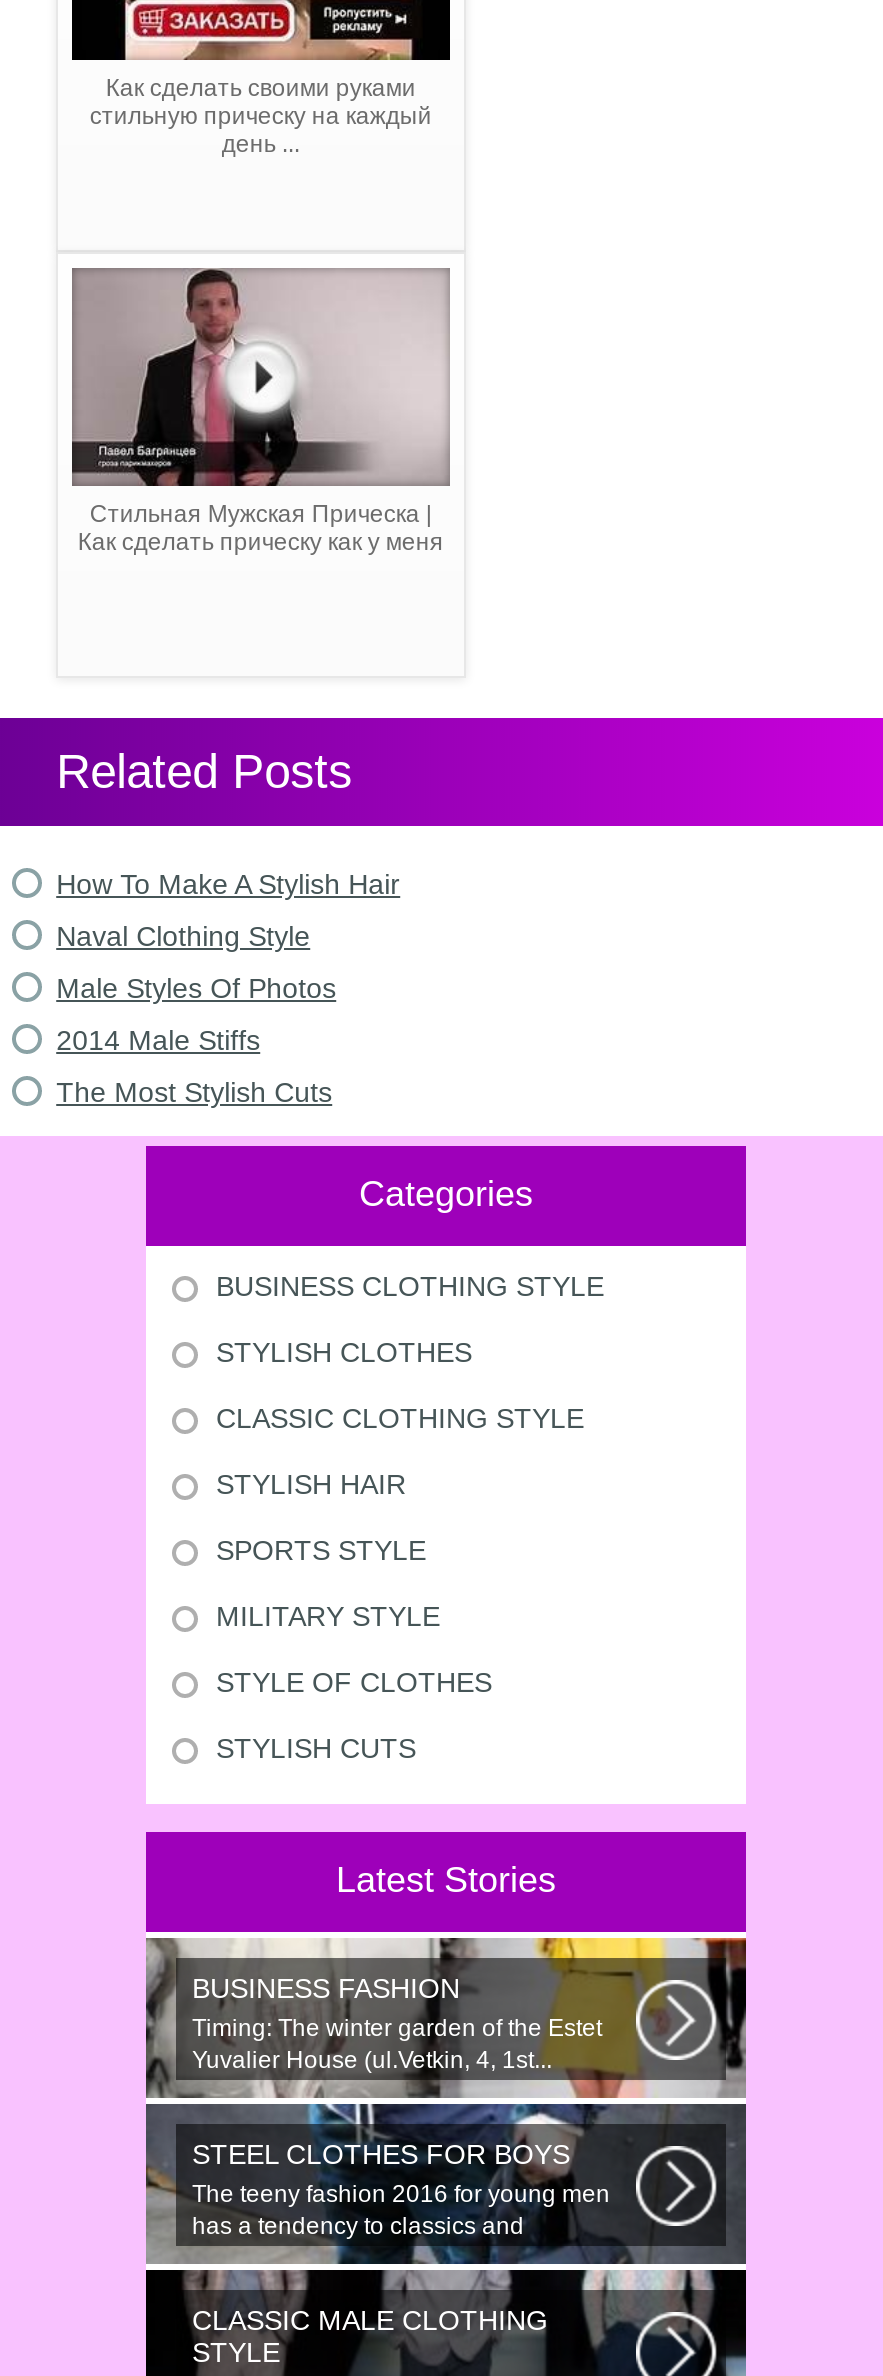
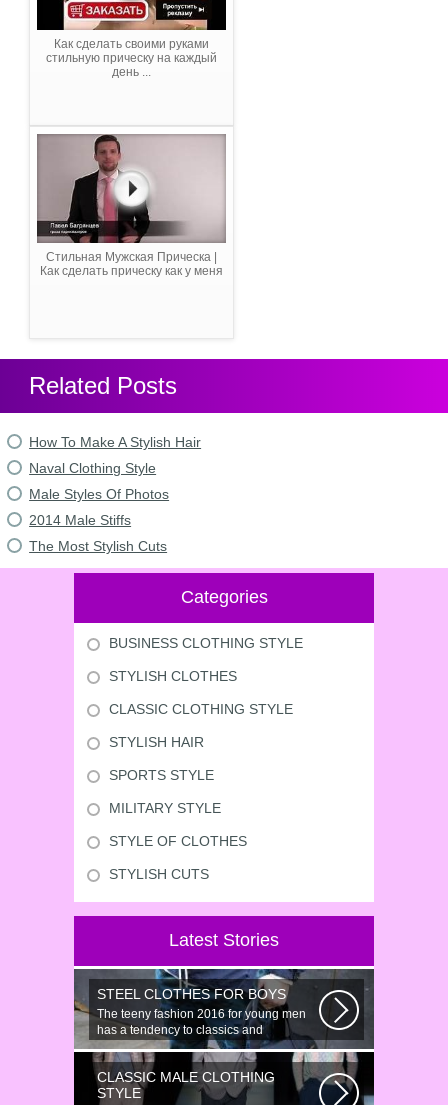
[146,1936,746,2100] [image] | BUSINESS FASHION | Timing: The winter garden of the Estet | Yuvalier House (ul.Vetkin, 4, 1st... -> none

